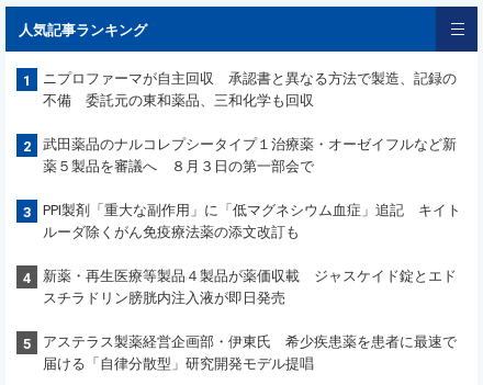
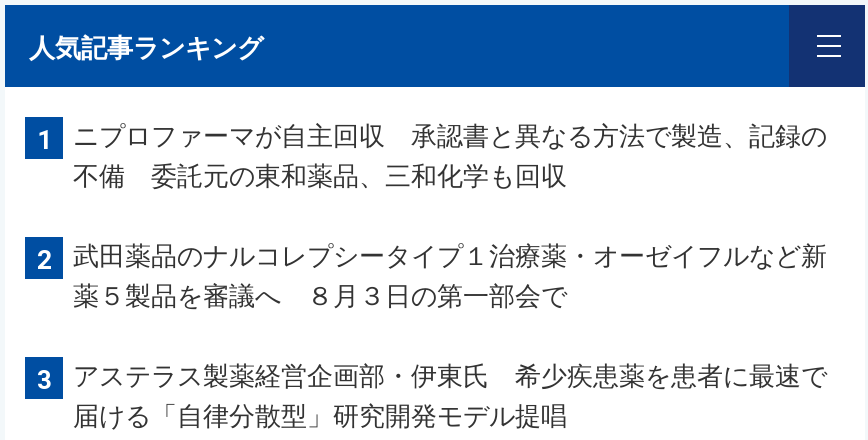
[23,202,461,352] PPI製剤「重大な副作用」に「低マグネシウム血症」追記 キイト | ルーダ除くがん免疫療法薬の添文改訂も | 4 | 新薬・再生医療等製品４製品が薬価収載 ジャスケイド錠とエド | スチラドリン膀胱内注入液が即日発売 | 5 -> none

